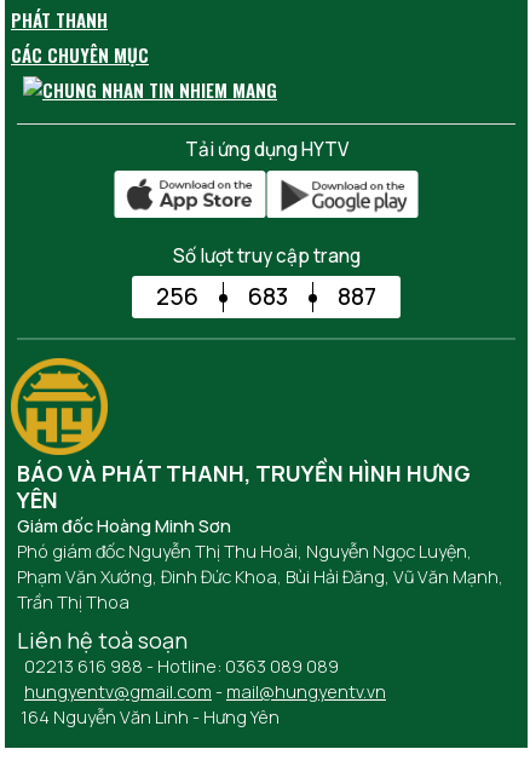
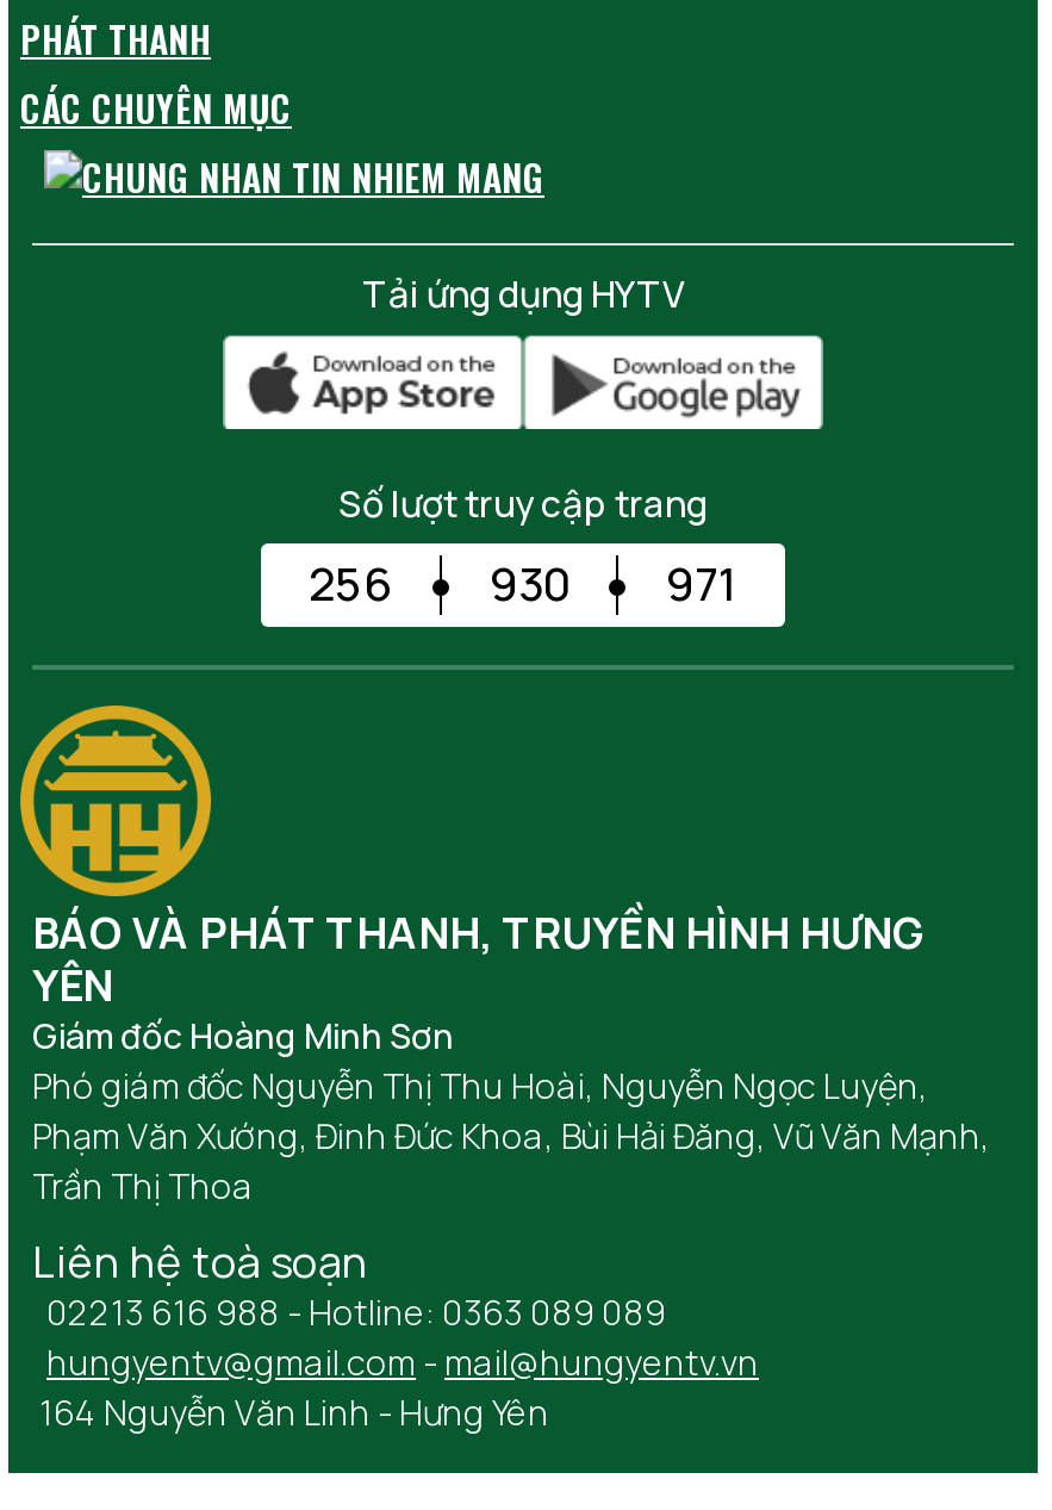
[248,281,288,312] 683 -> [490,553,568,615] 930
[338,281,376,312] 887 -> [666,553,737,615] 971

